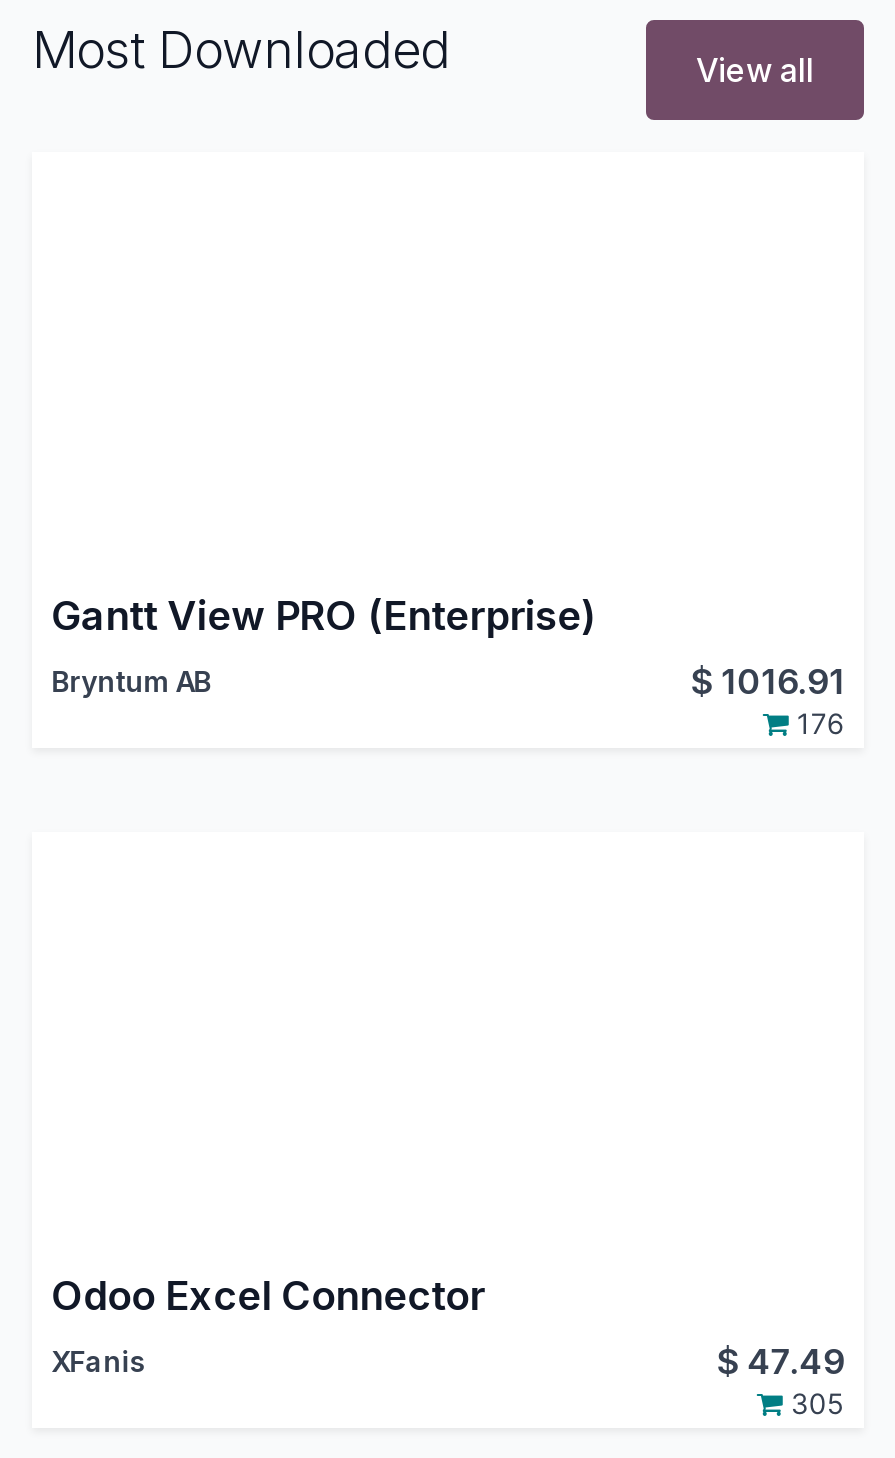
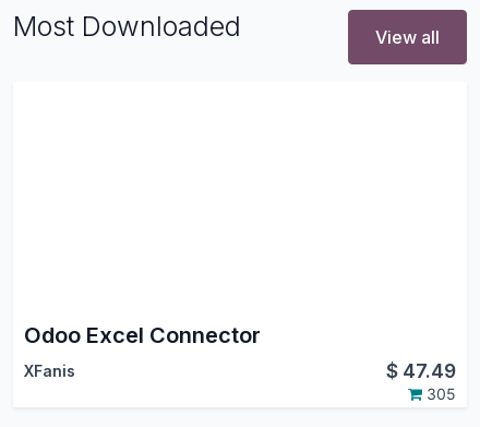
[51,592,845,740] Gantt View PRO (Enterprise) | Bryntum AB | $1016.91 | 176 -> none

